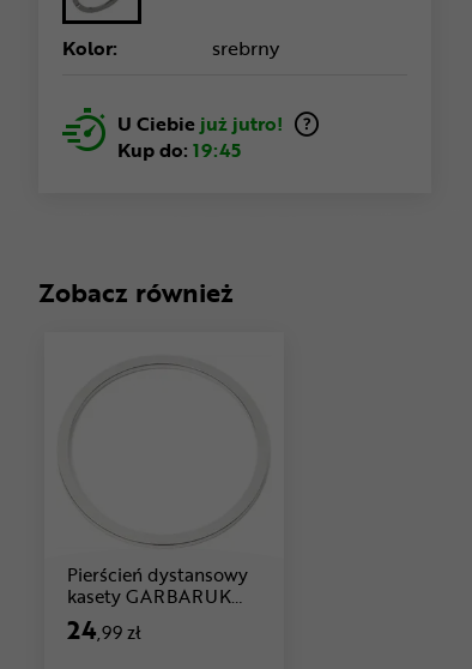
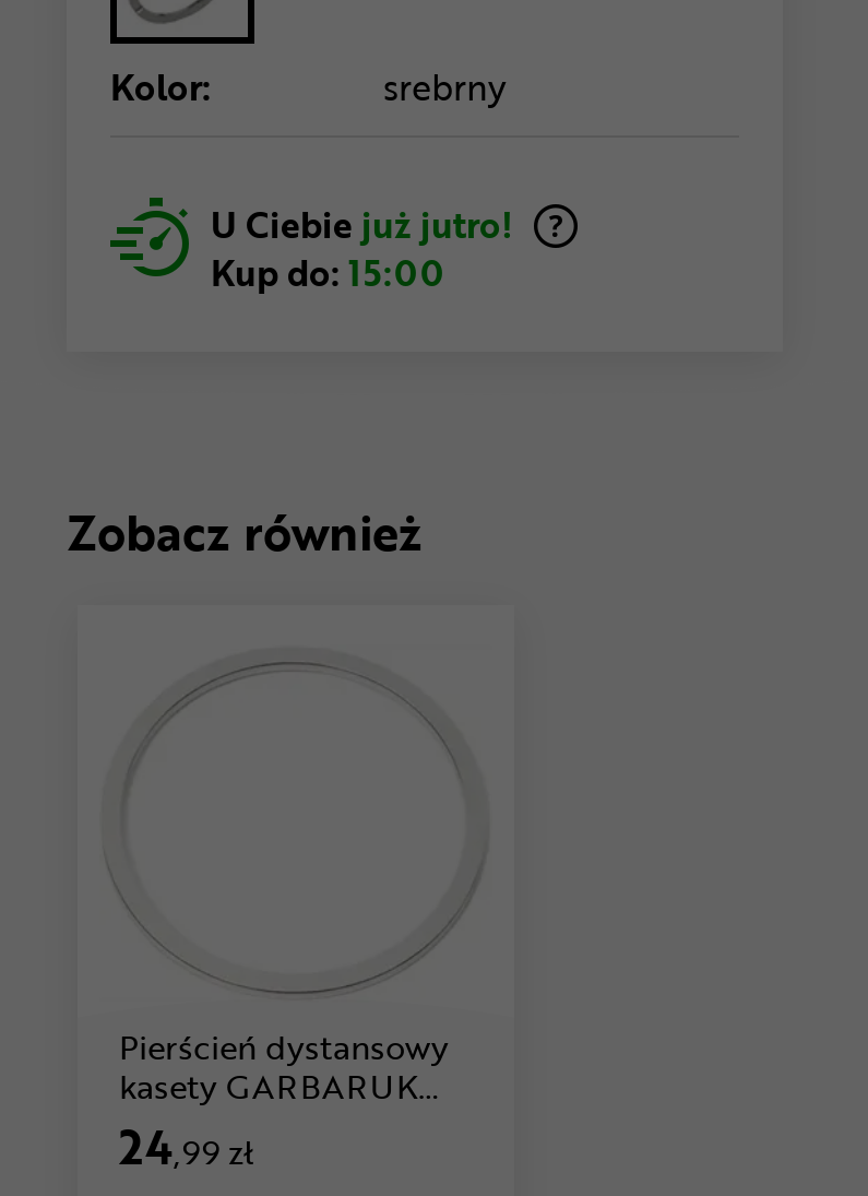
[117,135,241,164] Kup do: 19:45 -> [211,247,444,299] Kup do: 15:00

